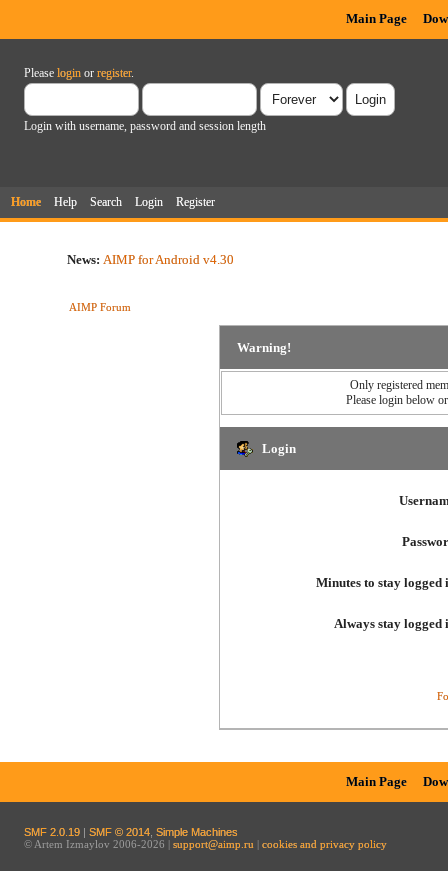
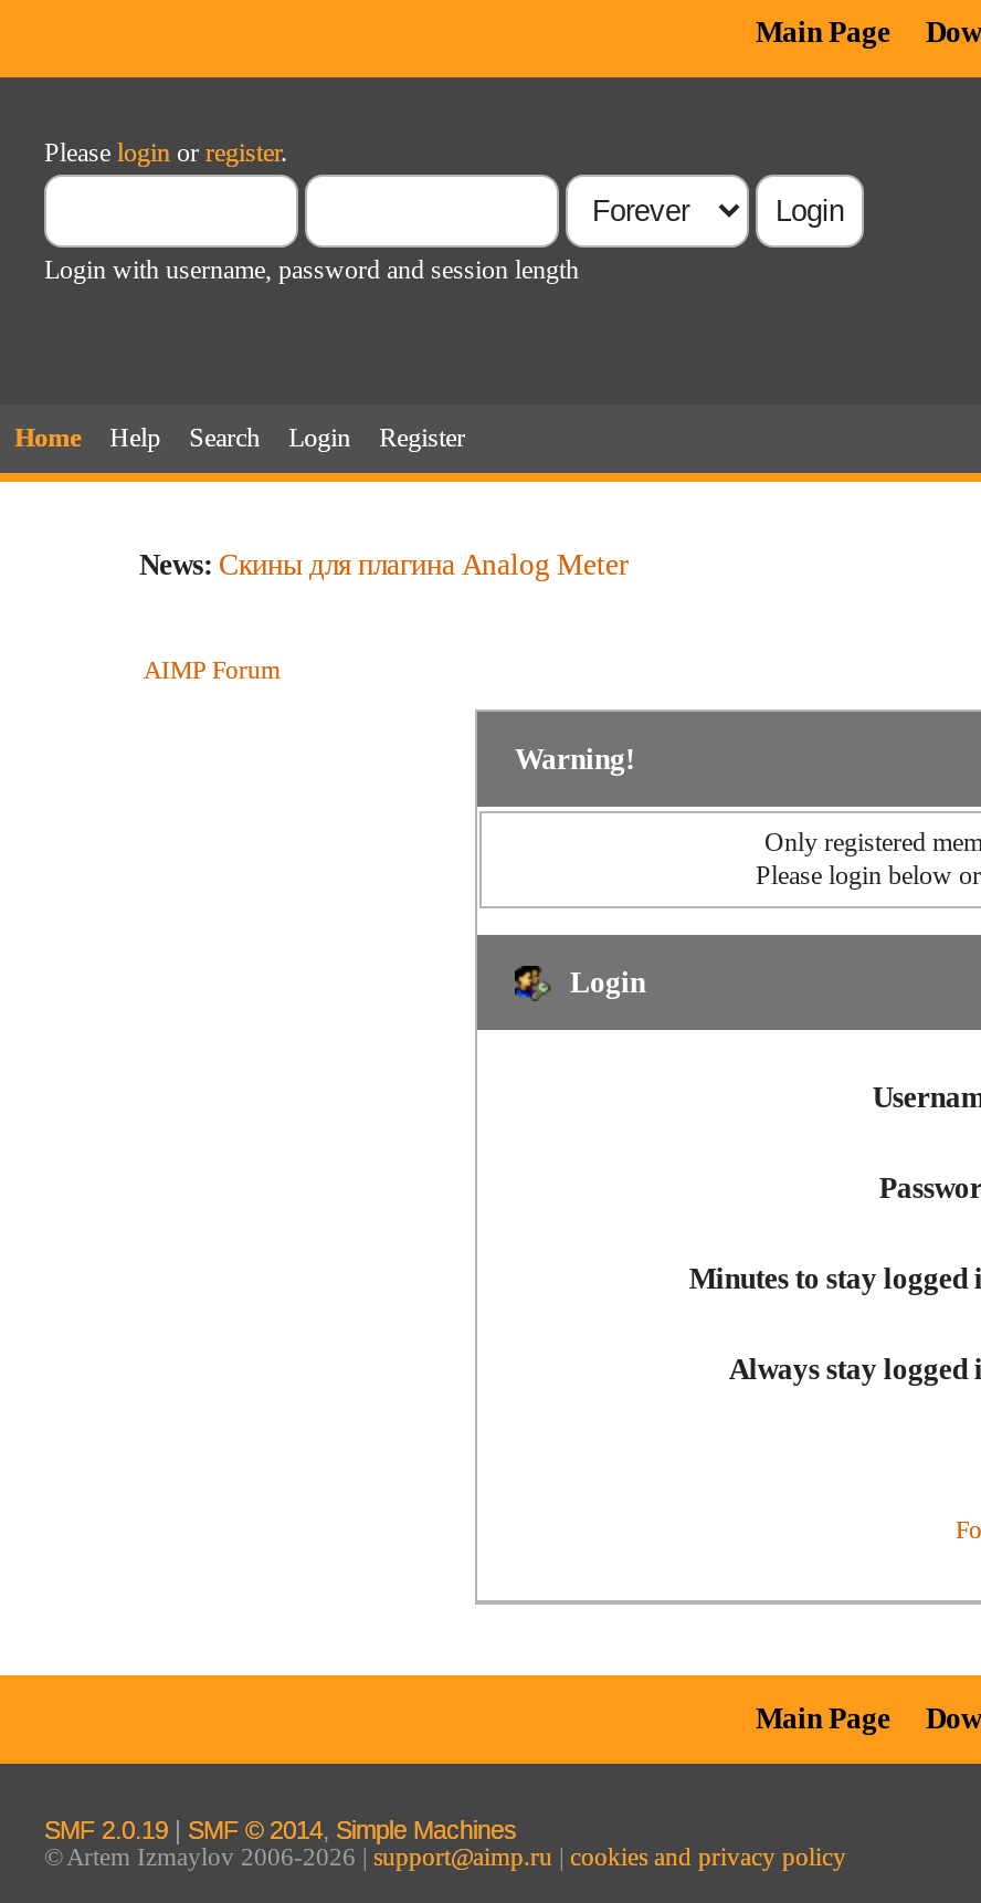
[67,252,234,267] News: AIMP for Android v4.30 -> [139,548,627,581] News: Скины для плагина Analog Meter

